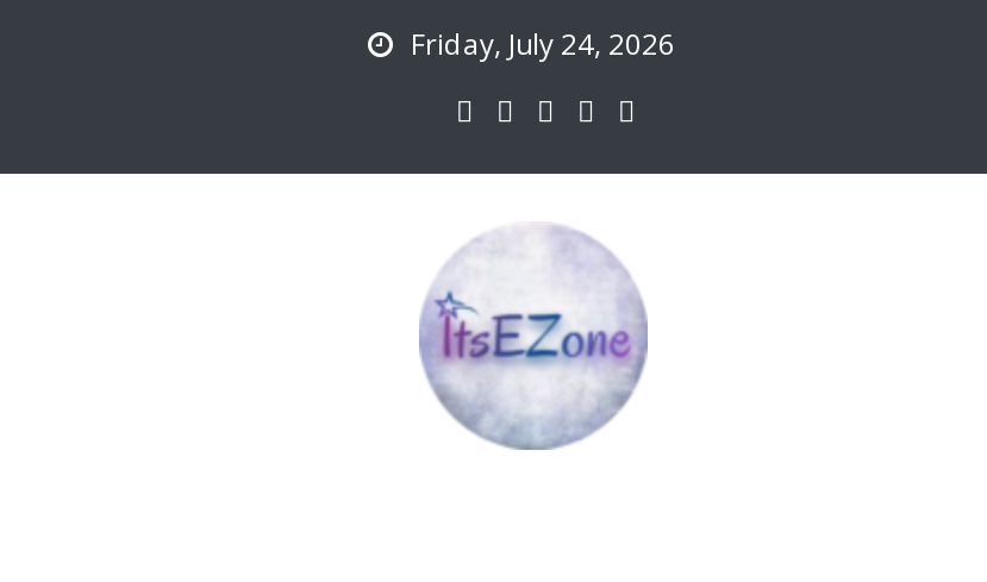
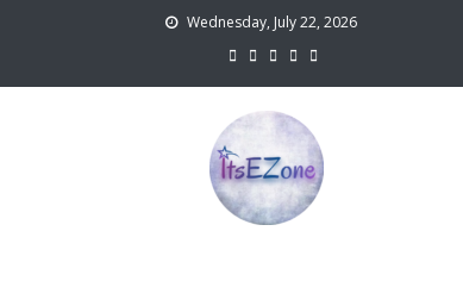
[411,24,675,64] Friday, July 24, 2026 -> [186,12,356,32] Wednesday, July 22, 2026

